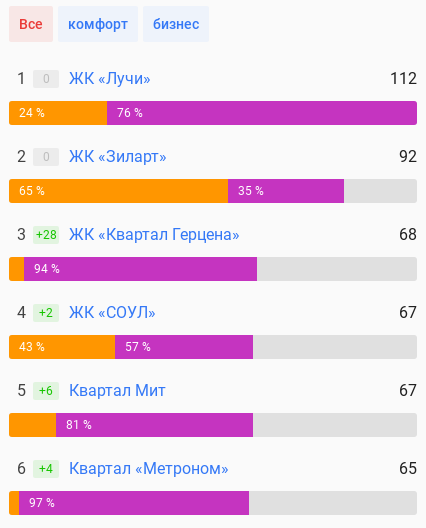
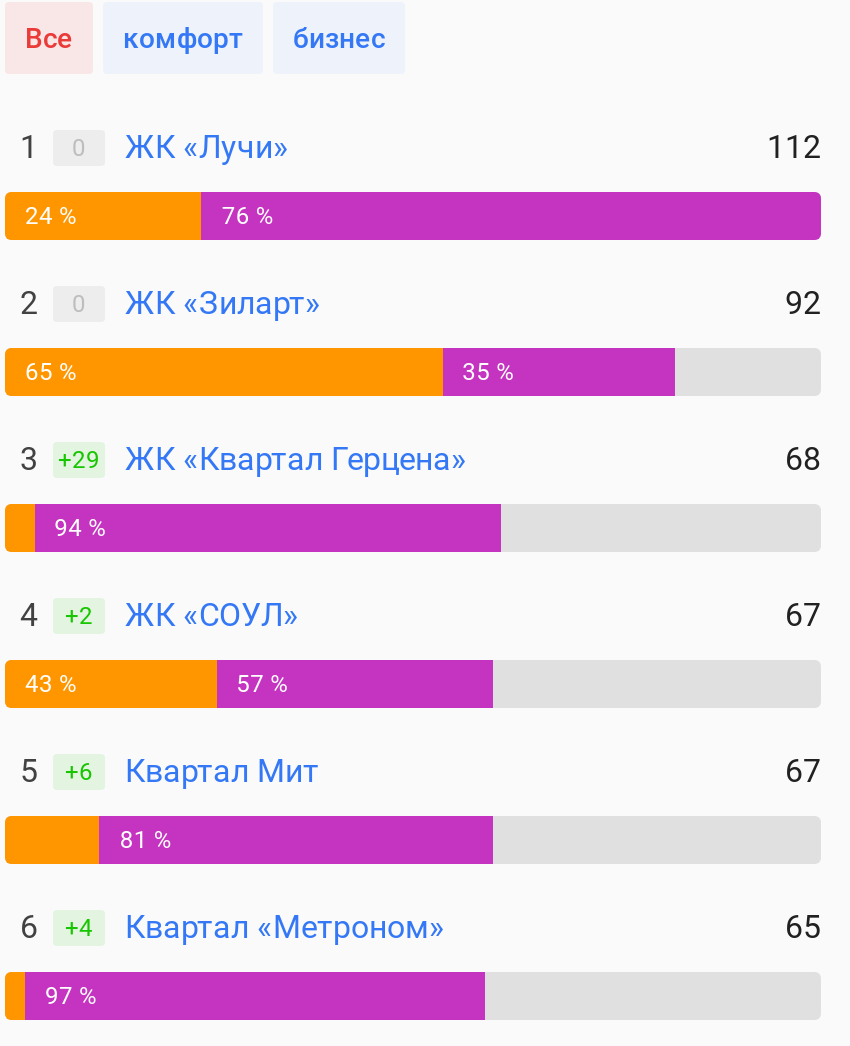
[16,225,240,244] 3 +28 ЖК «Квартал Герцена» -> [20,440,467,478] 3 +29 ЖК «Квартал Герцена»

